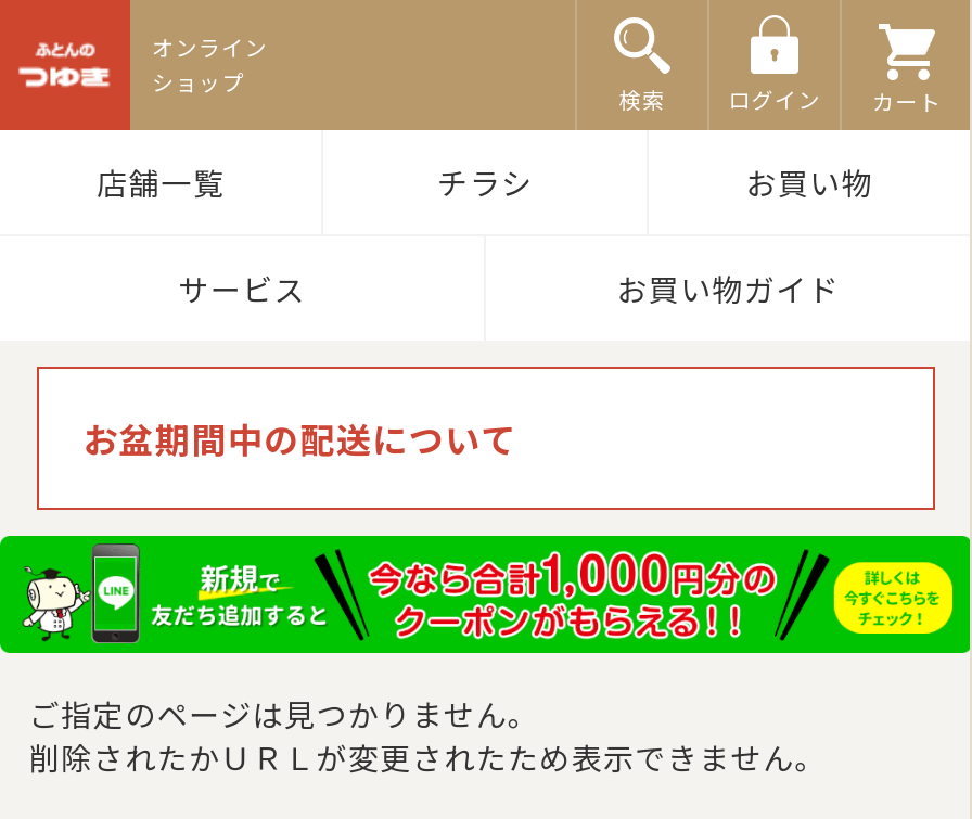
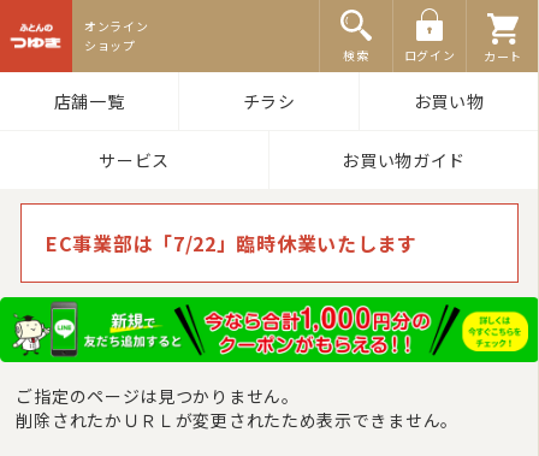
[83,412,517,464] お盆期間中の配送について -> [46,229,417,257] EC事業部は「7/22」臨時休業いたします

